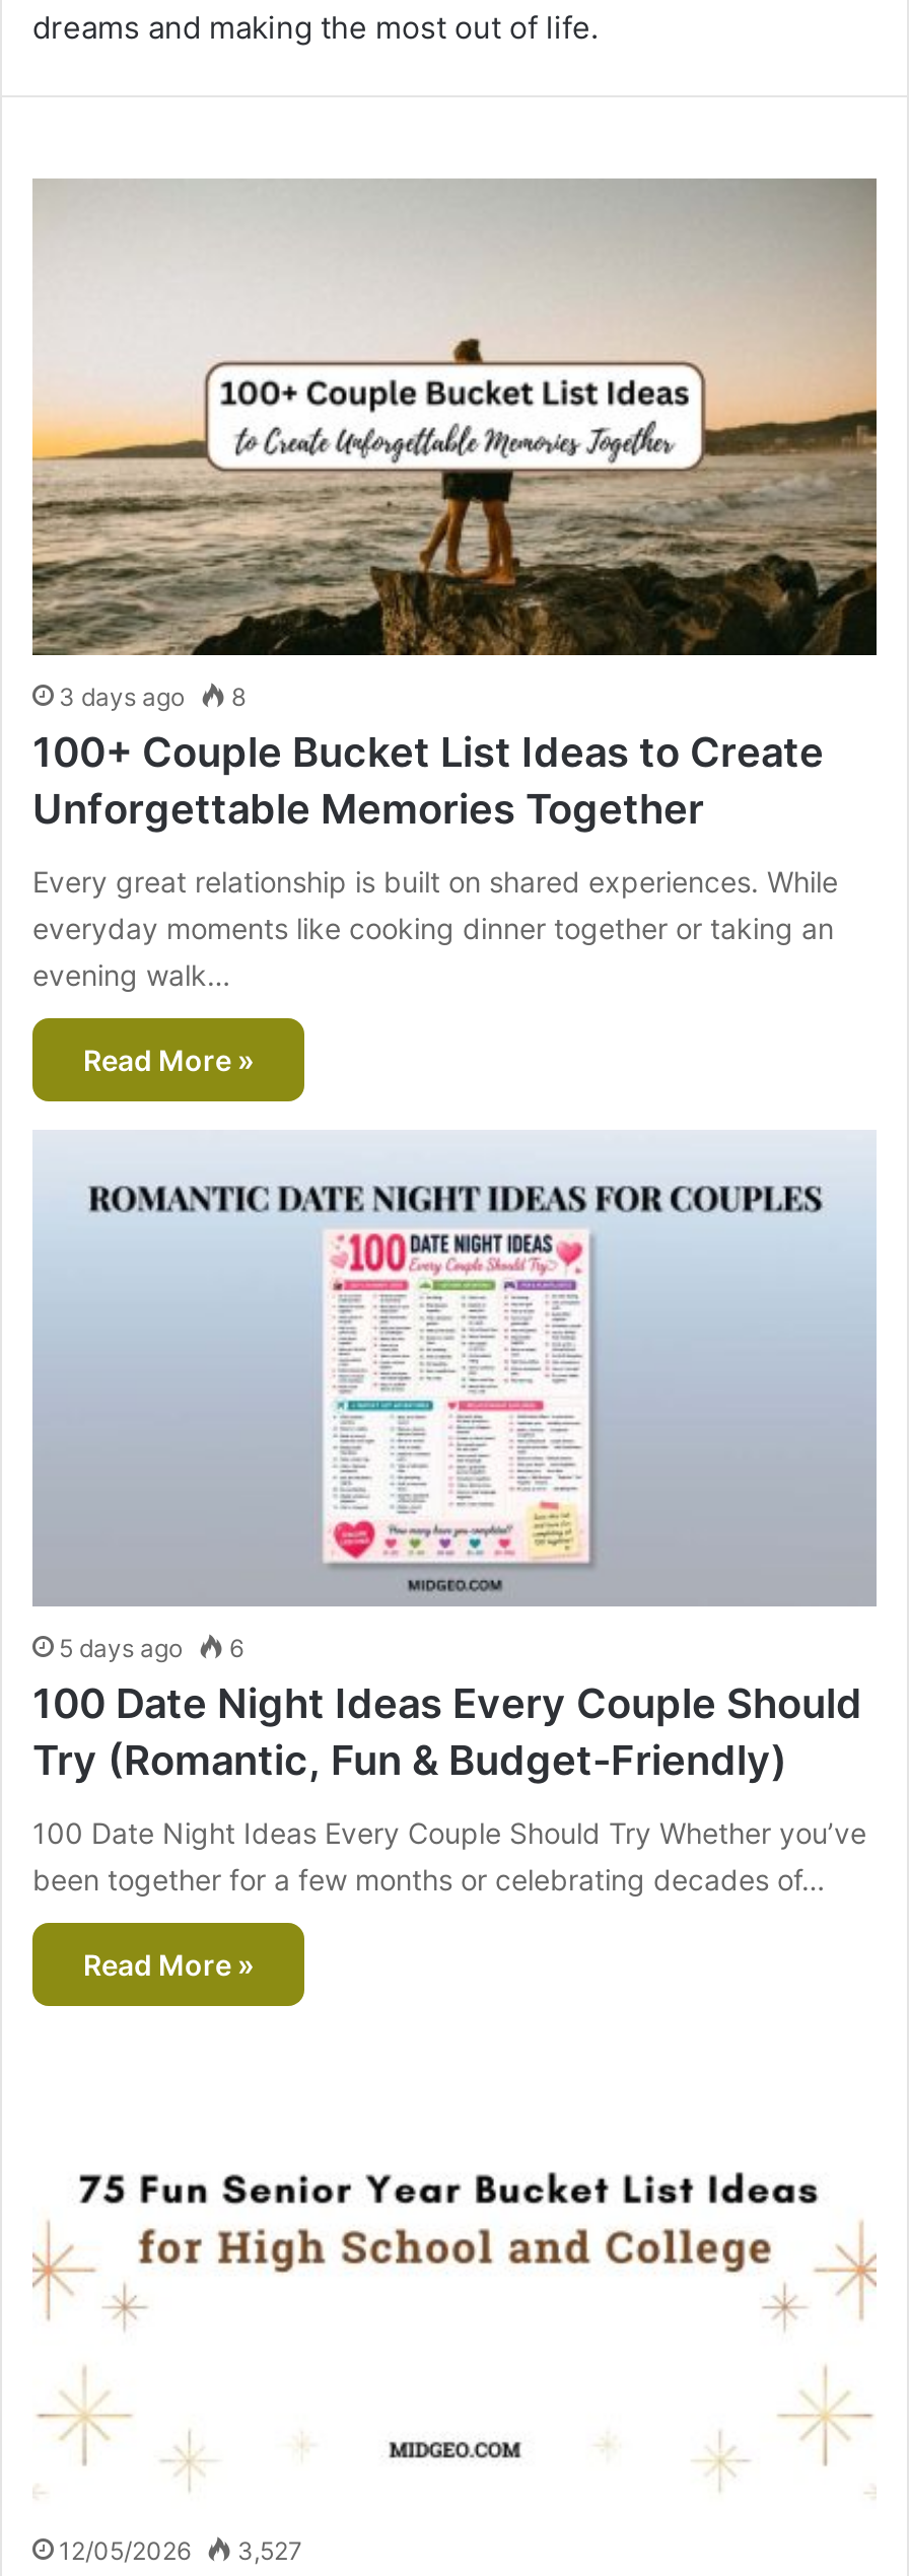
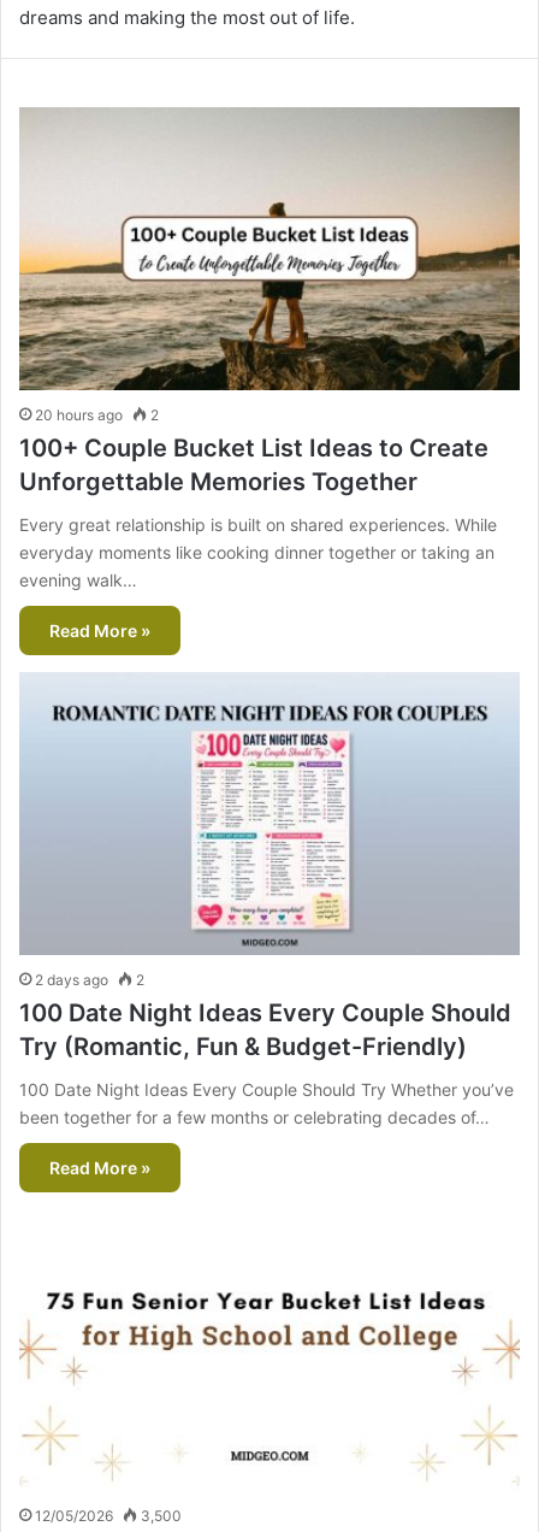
[59,682,185,712] 3 days ago -> [35,406,123,424] 20 hours ago
[225,682,246,712] 8 -> [147,406,159,424] 2
[59,1632,183,1663] 5 days ago -> [35,971,108,989] 2 days ago
[223,1632,243,1663] 6 -> [132,971,144,989] 2
[59,2536,302,2567] 12/05/2026 3,527 -> [35,1507,182,1525] 12/05/2026 3,500

